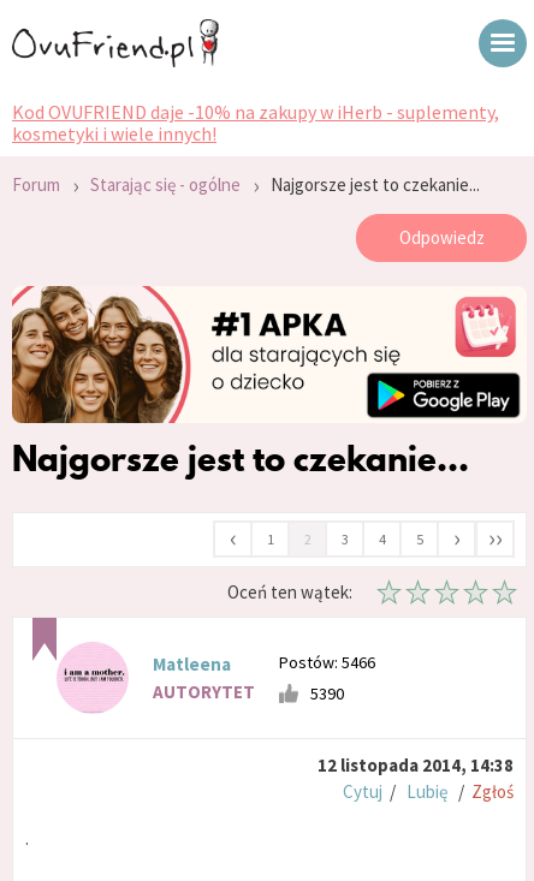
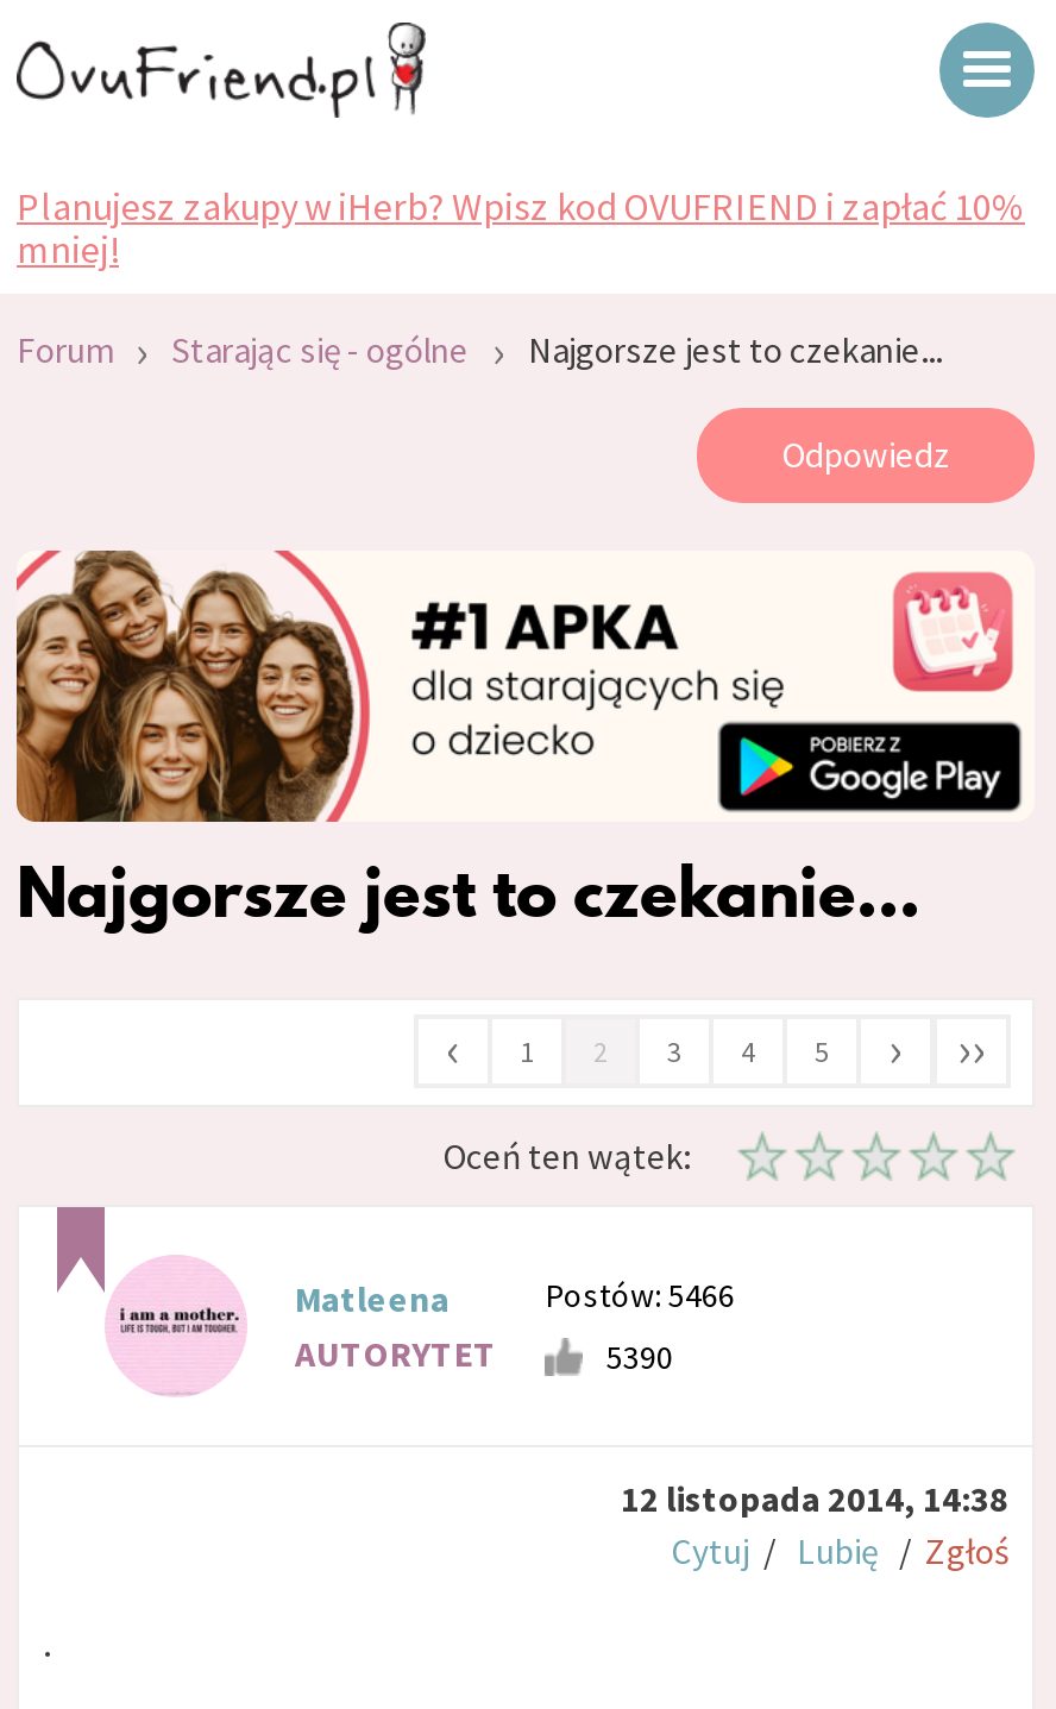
[12,100,499,145] Kod OVUFRIEND daje -10% na zakupy w iHerb - suplementy, | kosmetyki i wiele innych! -> [17,182,1025,272] Planujesz zakupy w iHerb? Wpisz kod OVUFRIEND i zapłać 10% | mniej!

